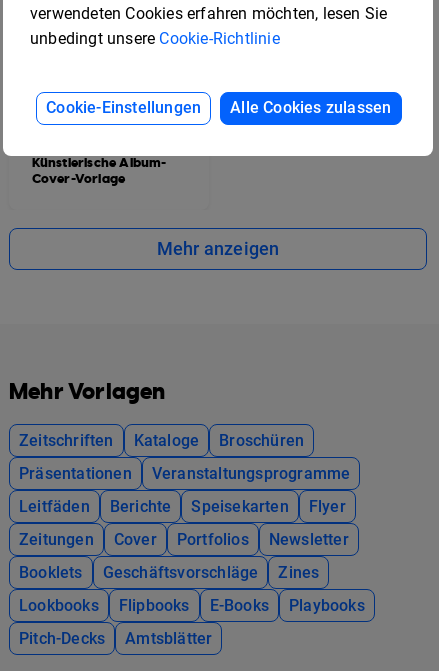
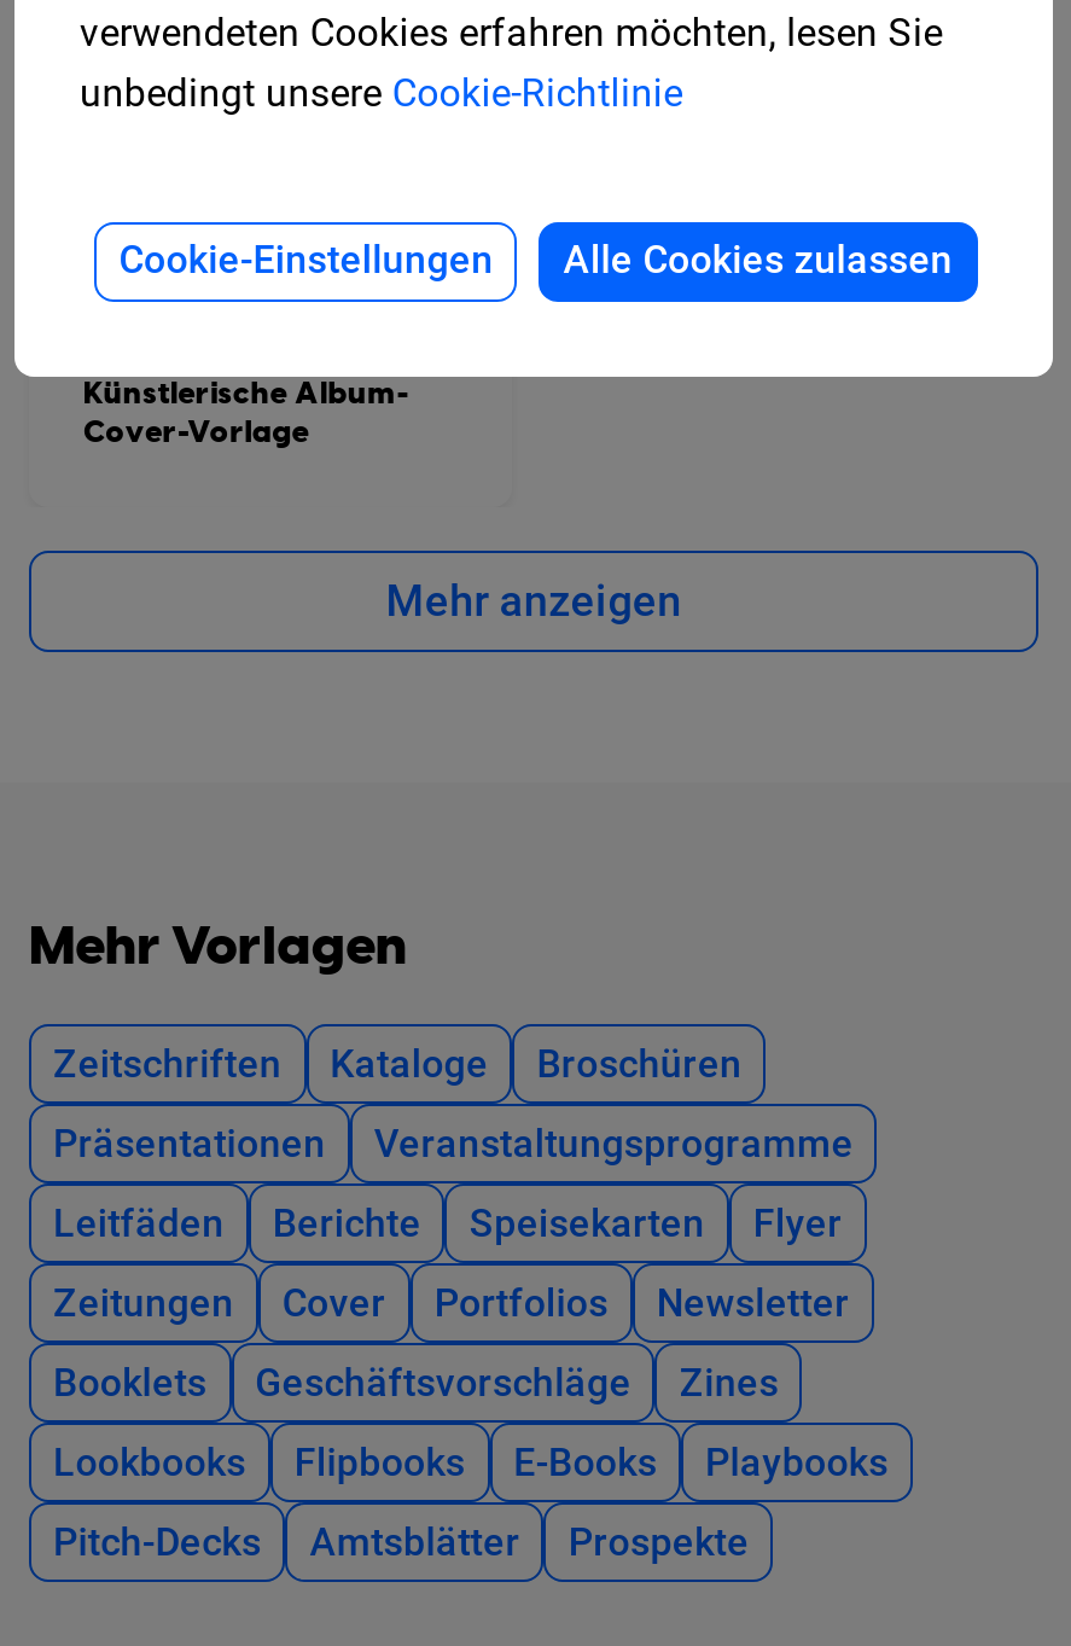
none -> [568,1518,749,1564] Prospekte

